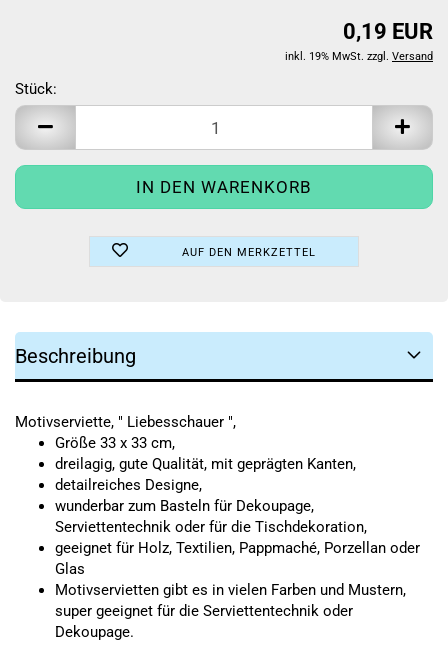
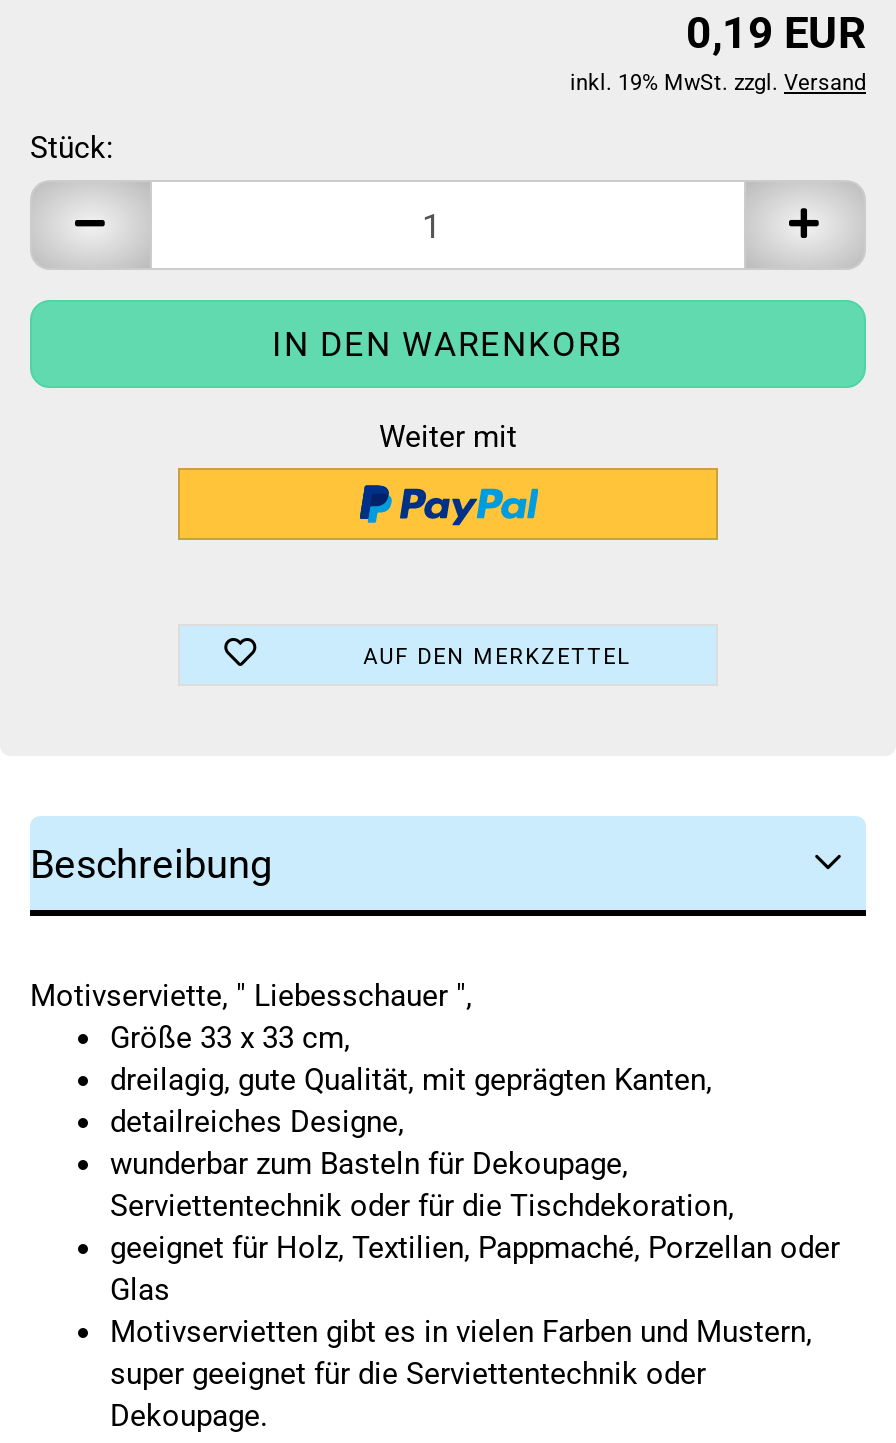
none -> [176,466,720,542] [image]
none -> [379,419,517,455] Weiter mit

